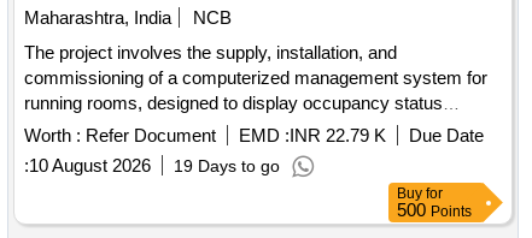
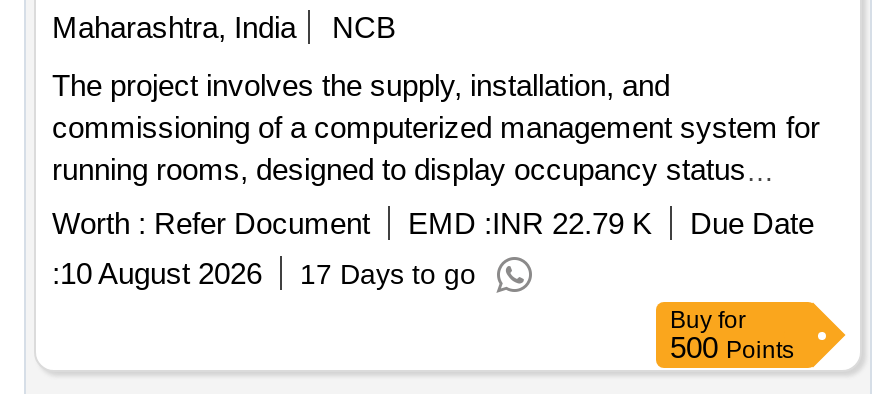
[24,155,280,176] :10 August 2026 19 Days to go -> [52,256,476,290] :10 August 2026 17 Days to go

